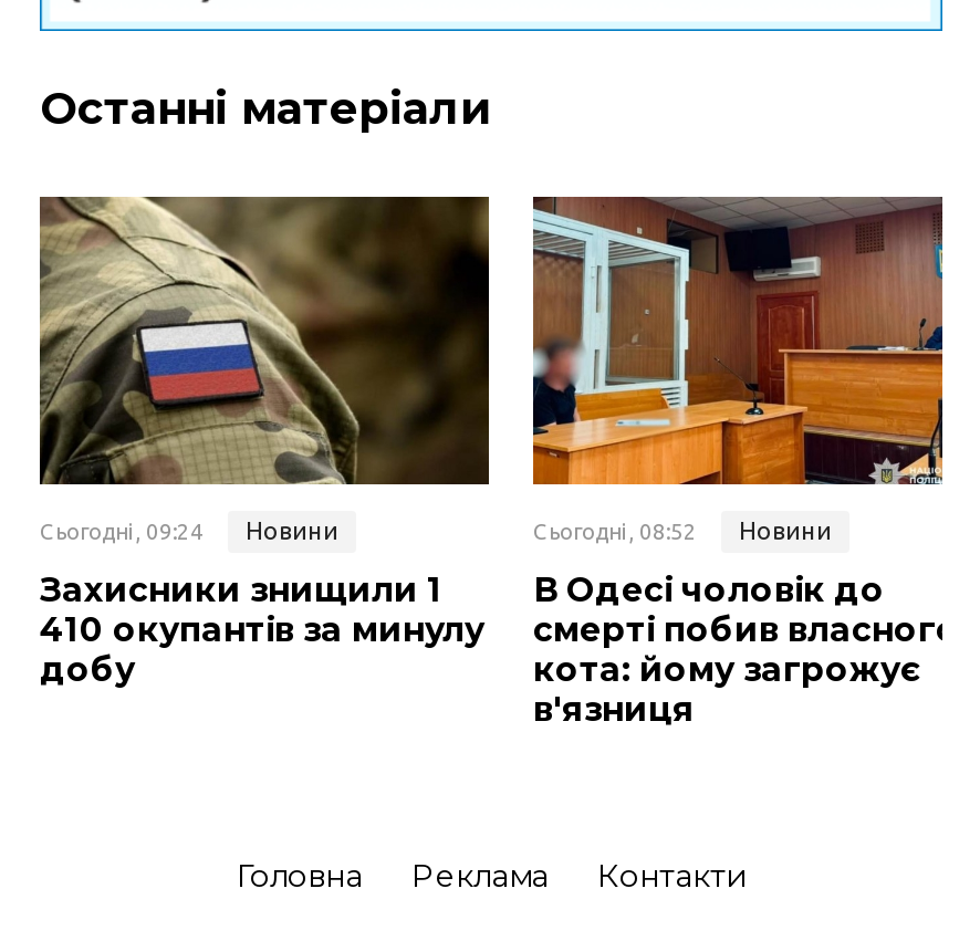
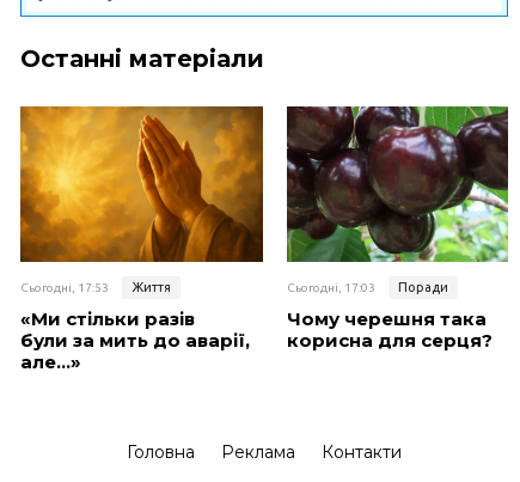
[38,195,491,545] [image] | Сьогодні, 09:24 | Новини -> [19,105,264,295] [image] | Сьогодні, 17:53 | Життя
[531,197,945,545] [image] | Сьогодні, 08:52 | Новини -> [286,106,509,295] [image] | Сьогодні, 17:03 | Поради
[40,569,484,691] Захисники знищили 1 | 410 окупантів за минулу | добу -> [20,308,250,374] «Ми стільки разів | були за мить до аварії, | але…»
[533,569,960,730] В Одесі чоловік до | смерті побив власного | кота: йому загрожує | в'язниця -> [287,308,493,352] Чому черешня така | корисна для серця?

